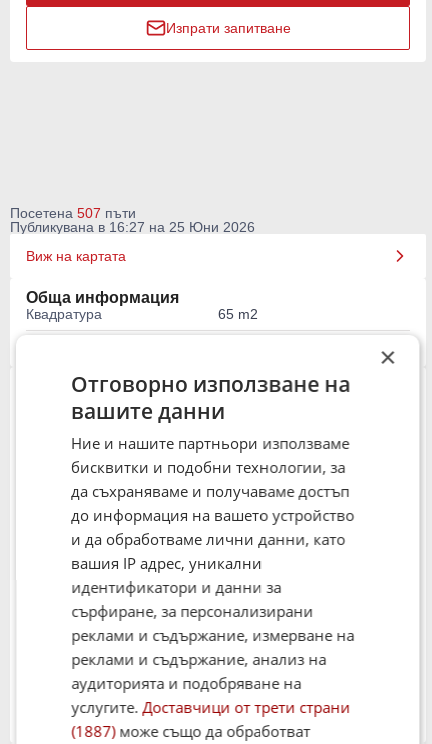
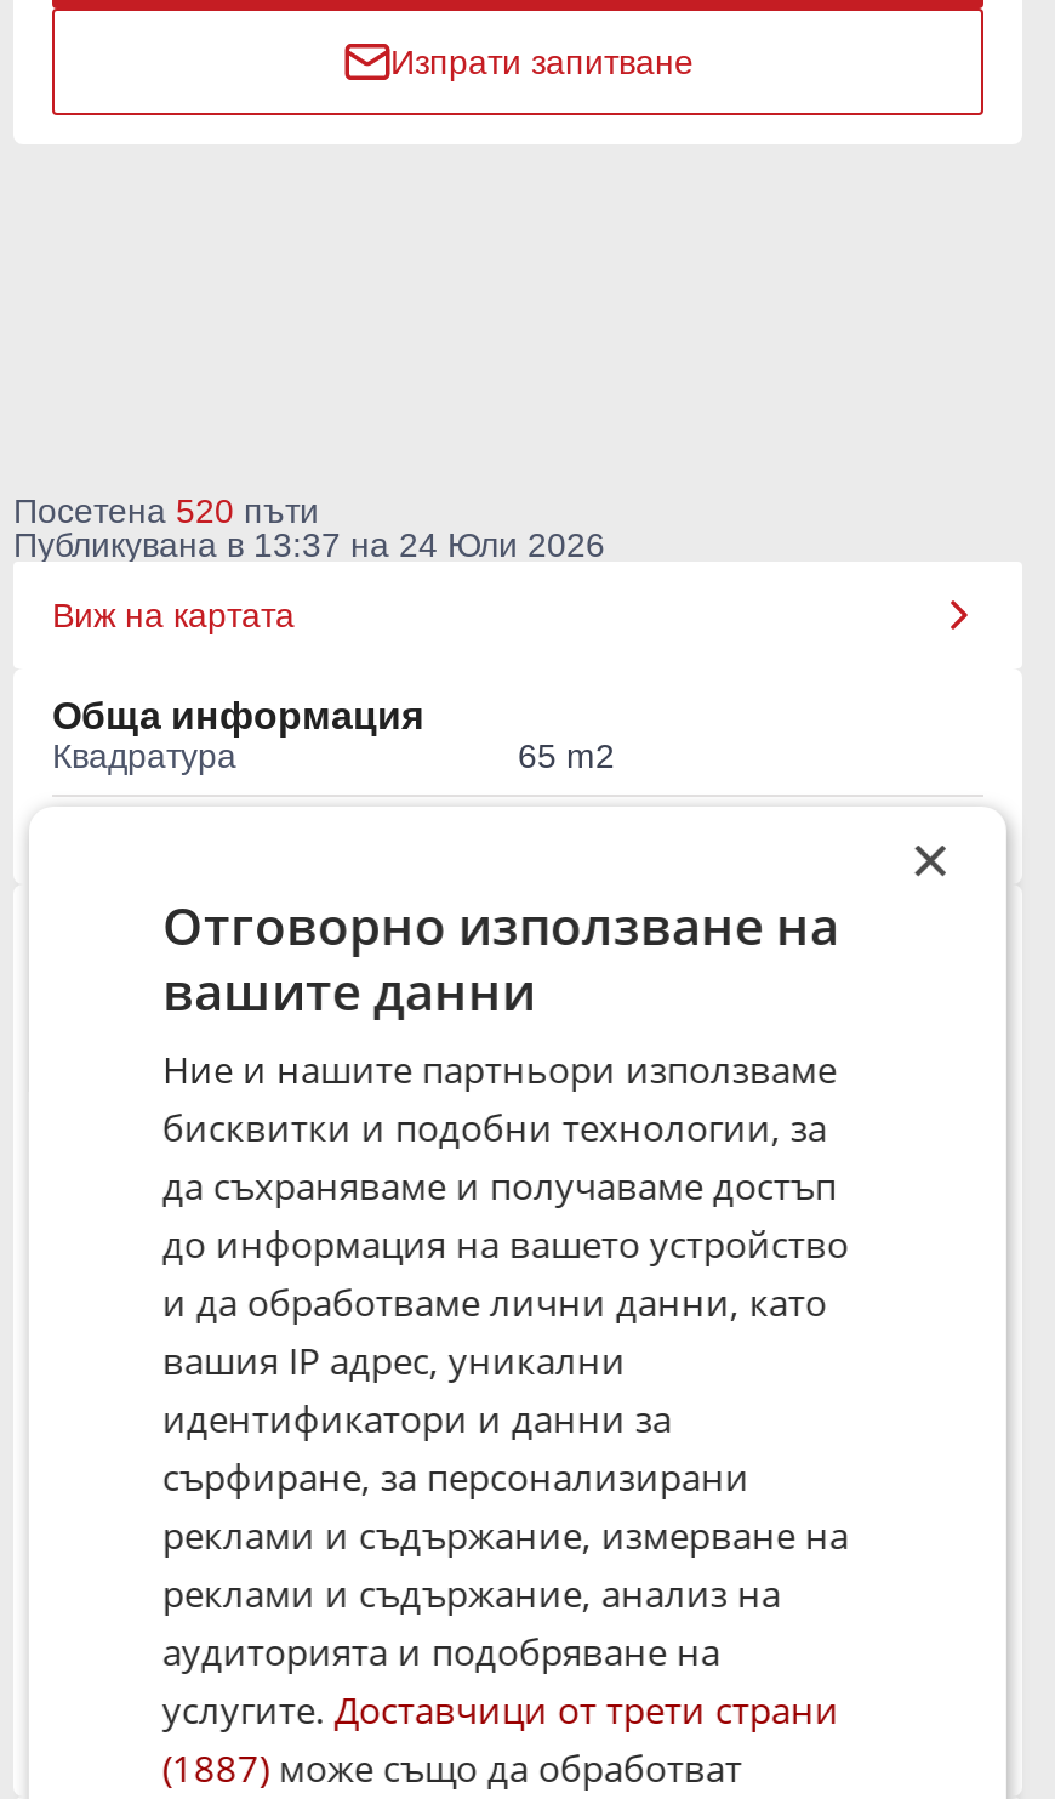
[10,205,136,221] Посетена 507 пъти -> [13,491,319,530] Посетена 520 пъти
[10,219,255,235] Публикувана в 16:27 на 25 Юни 2026 -> [13,525,605,564] Публикувана в 13:37 на 24 Юли 2026

